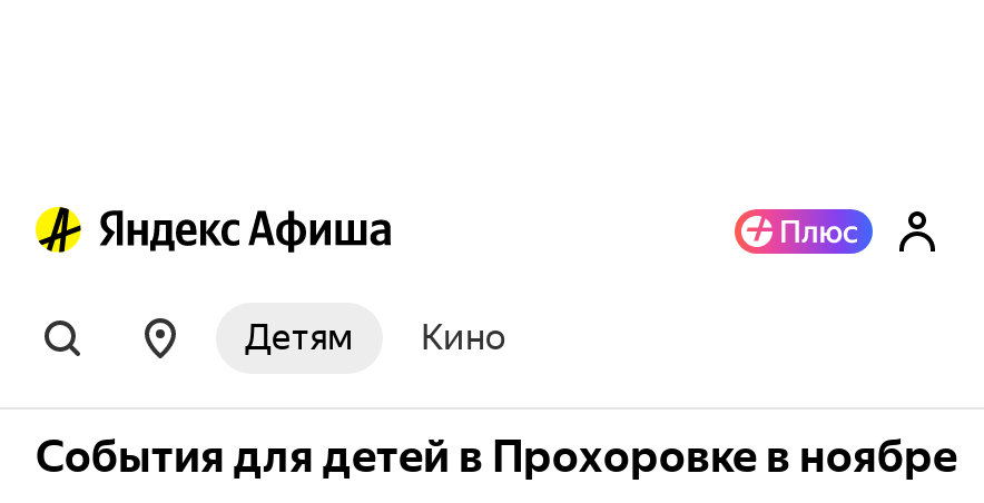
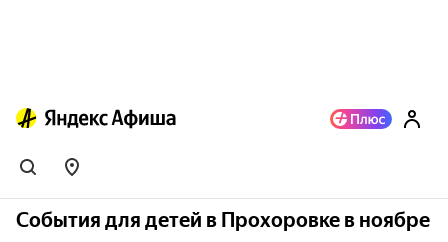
[245,316,505,358] Детям | Кино -> none

